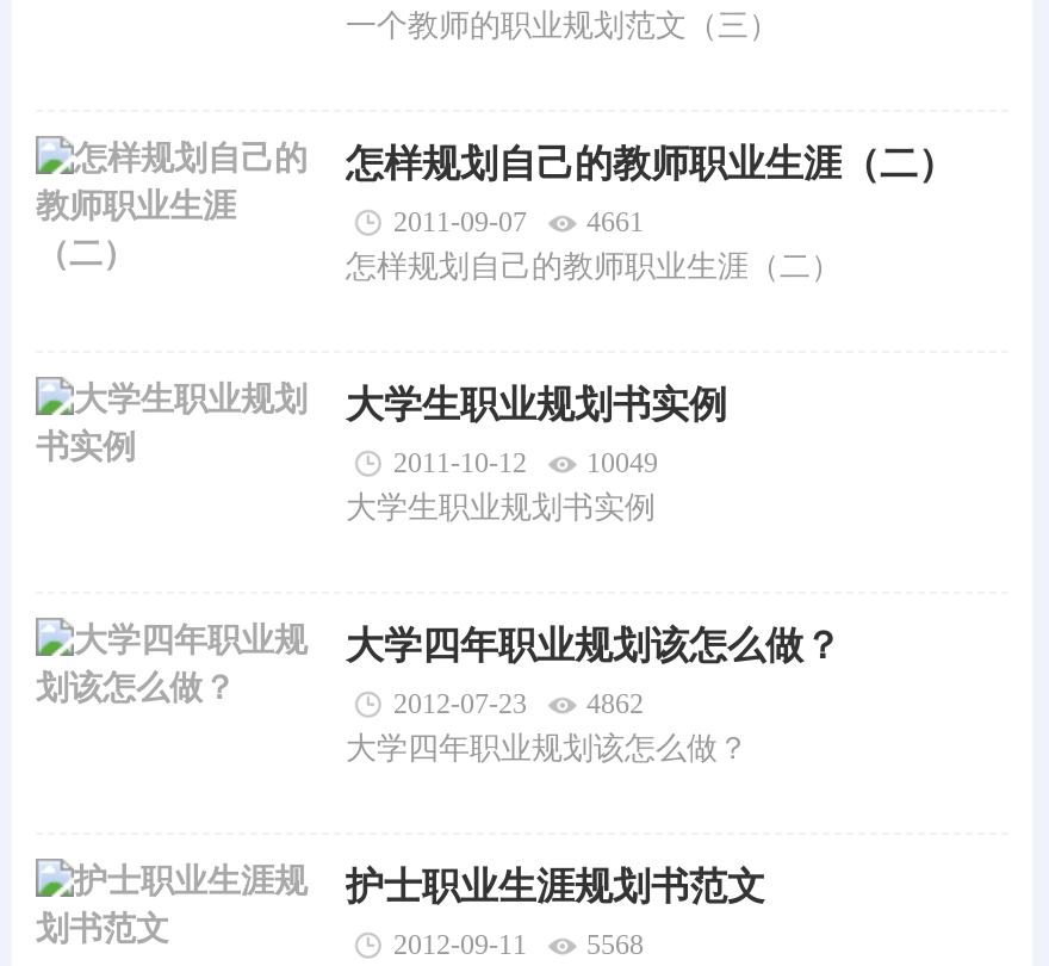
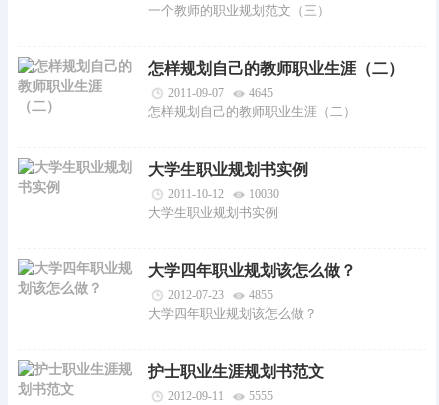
[393,205,644,239] 2011-09-07 4661 -> [168,86,273,100] 2011-09-07 4645
[393,446,658,479] 2011-10-12 10049 -> [168,187,279,201] 2011-10-12 10030
[393,687,644,720] 2012-07-23 4862 -> [168,288,273,302] 2012-07-23 4855
[393,928,644,961] 2012-09-11 5568 -> [168,389,273,403] 2012-09-11 5555

